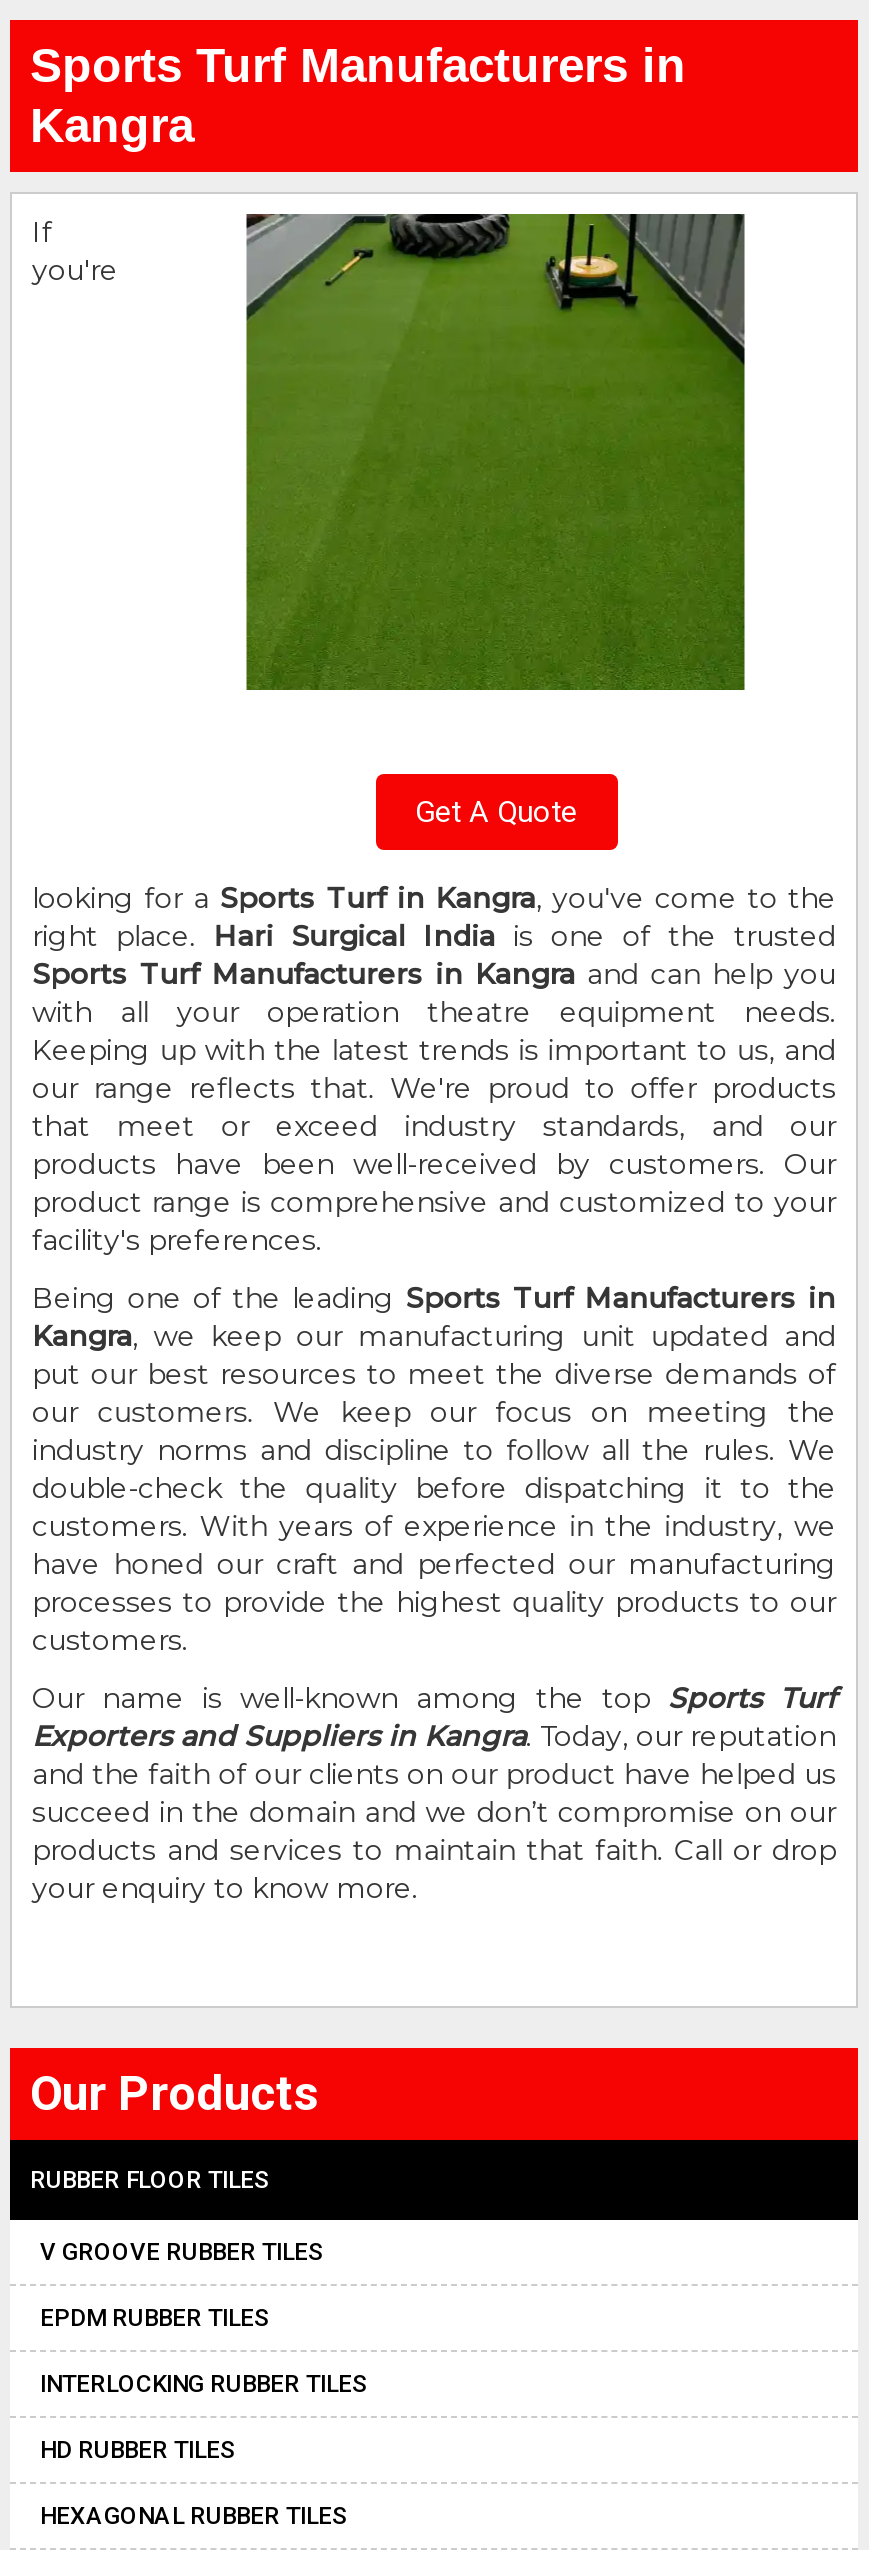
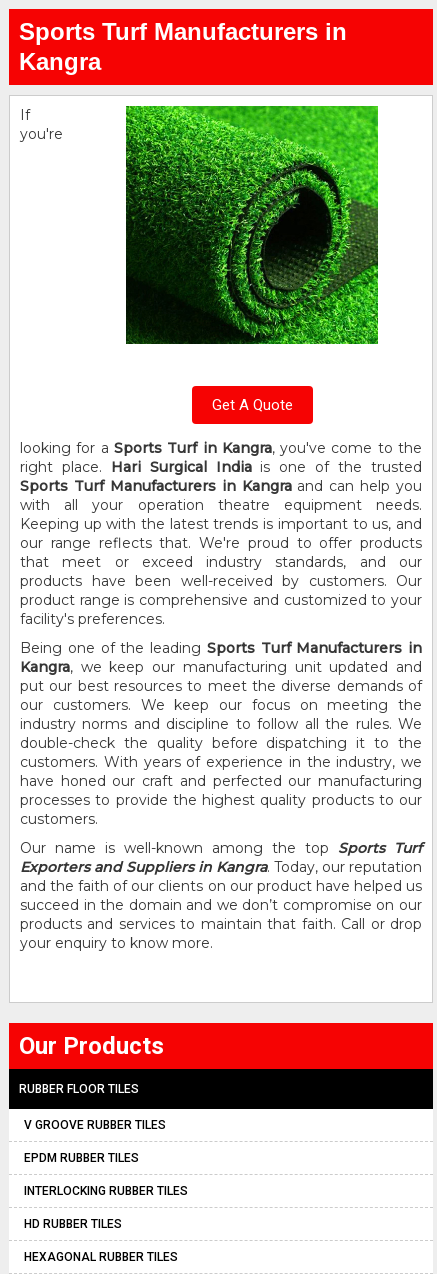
[244,212,748,692] [image] -> [125,105,379,345] [image]

